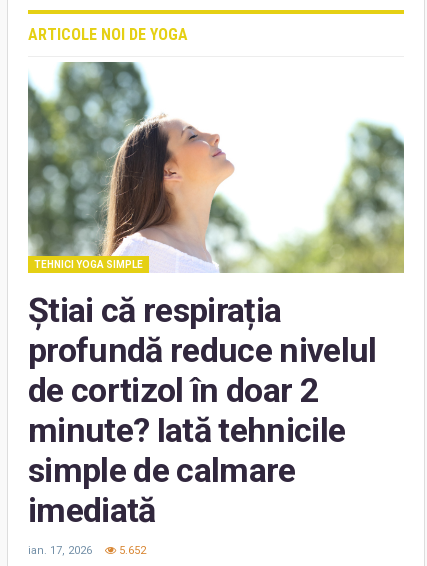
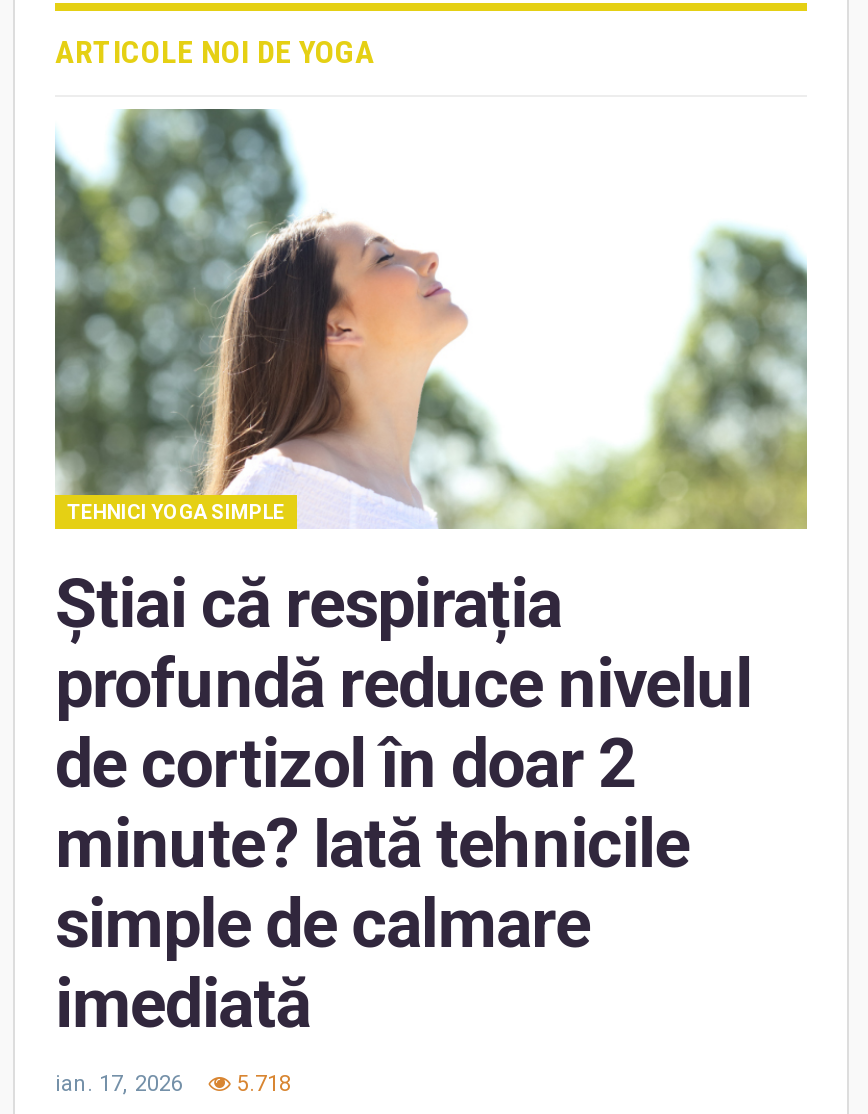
[119,544,146,557] 5.652 -> [237,1072,291,1098] 5.718

